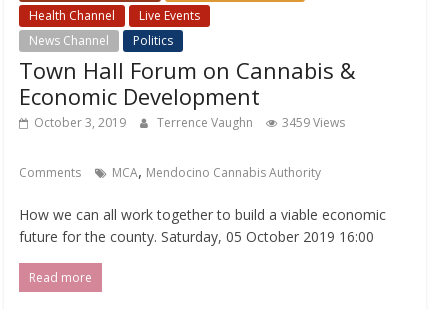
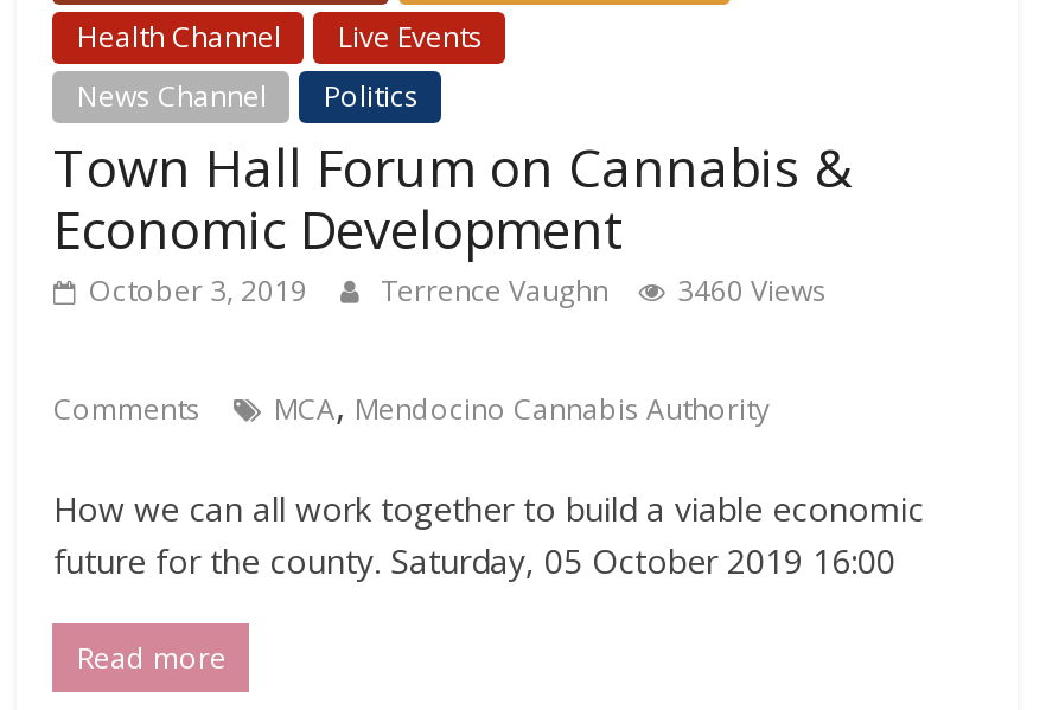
[34,114,345,131] October 3, 2019 Terrence Vaughn 3459 Views -> [89,269,826,310] October 3, 2019 Terrence Vaughn 3460 Views

